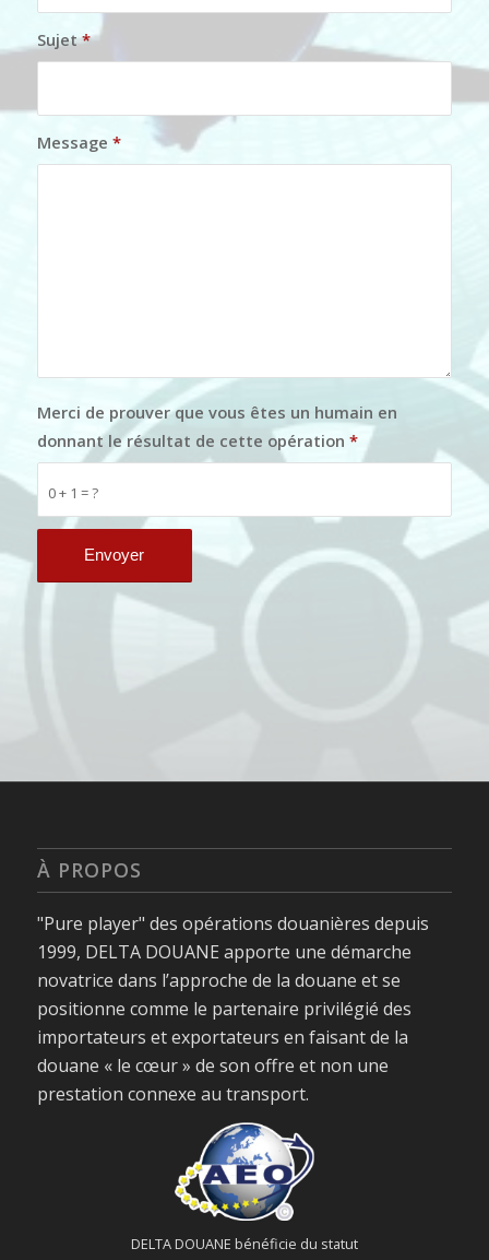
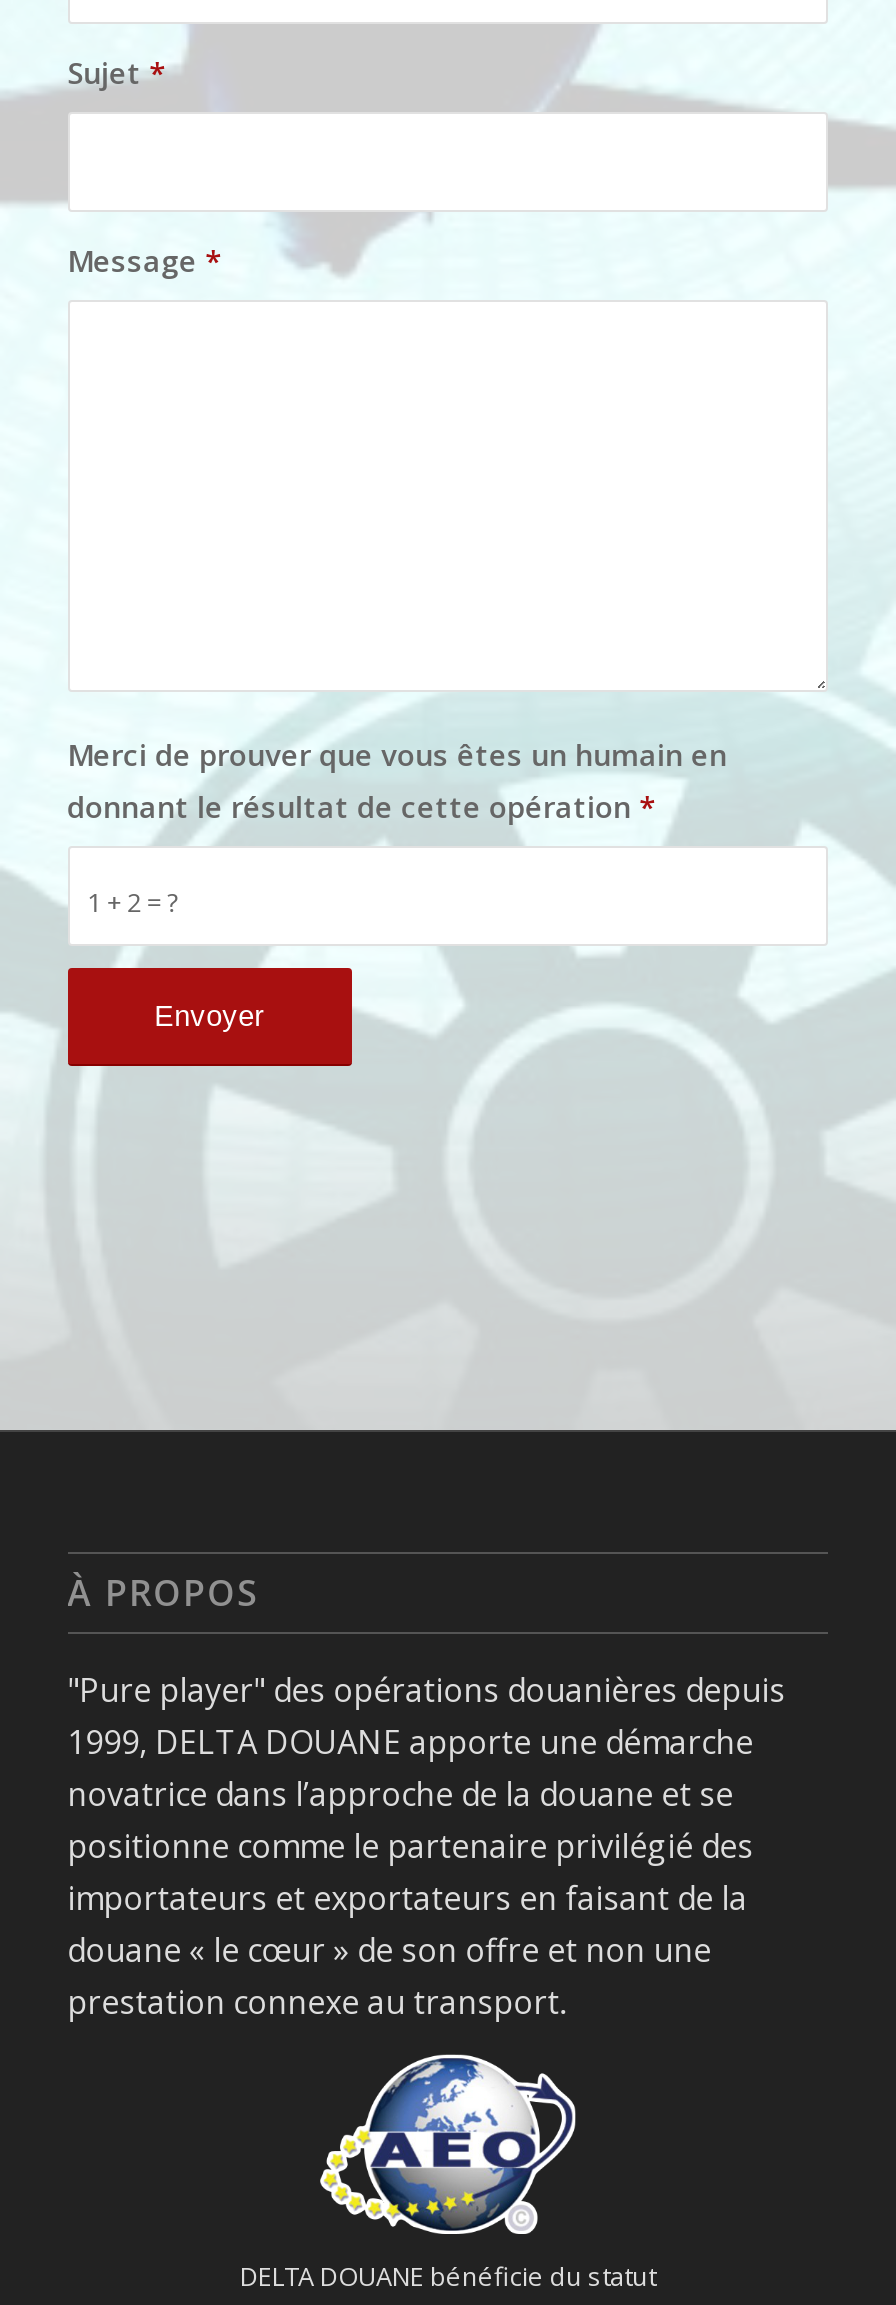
[48,483,98,502] 0 + 1 = ? -> [87,883,179,919] 1 + 2 = ?

